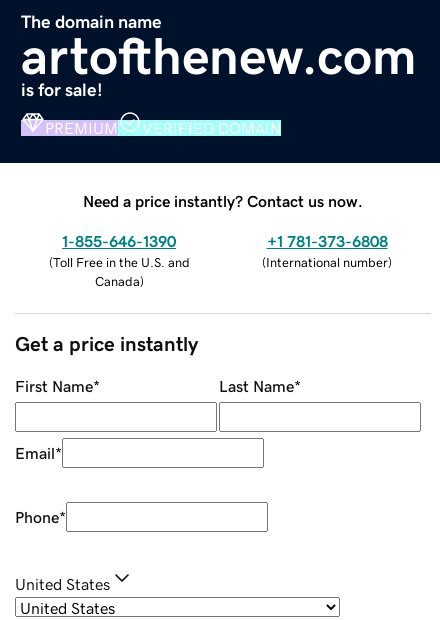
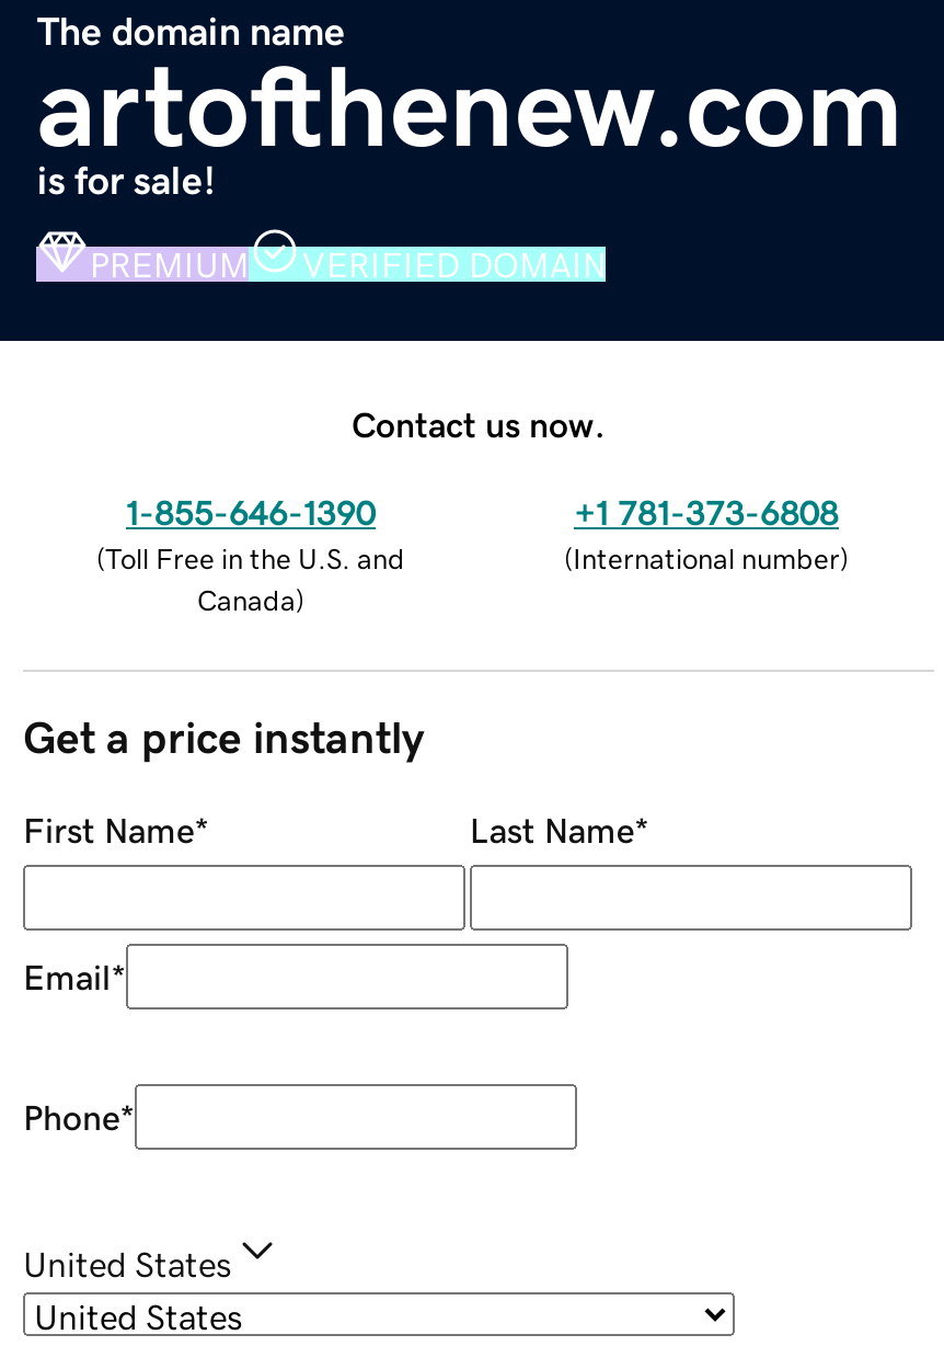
[83,193,363,209] Need a price instantly? Contact us now. -> [352,406,606,441] Contact us now.

